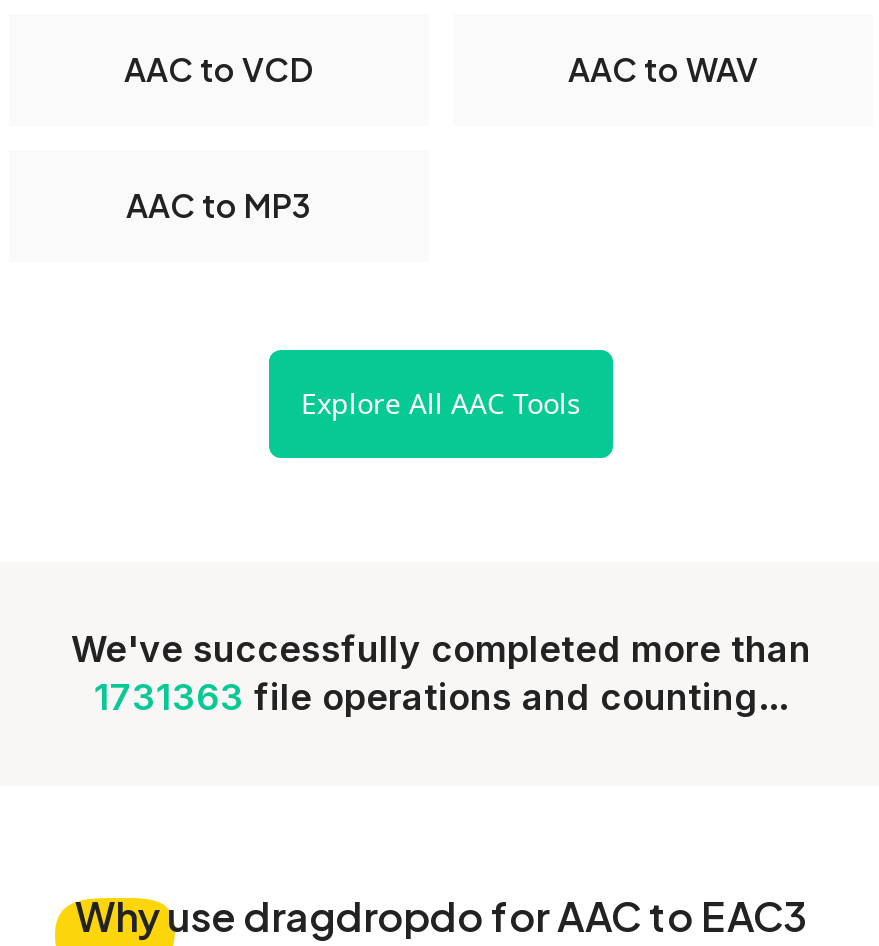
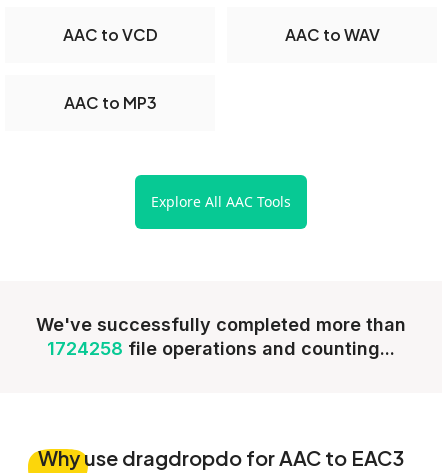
[94,676,788,718] 1731363 file operations and counting... -> [47,338,395,359] 1724258 file operations and counting...

